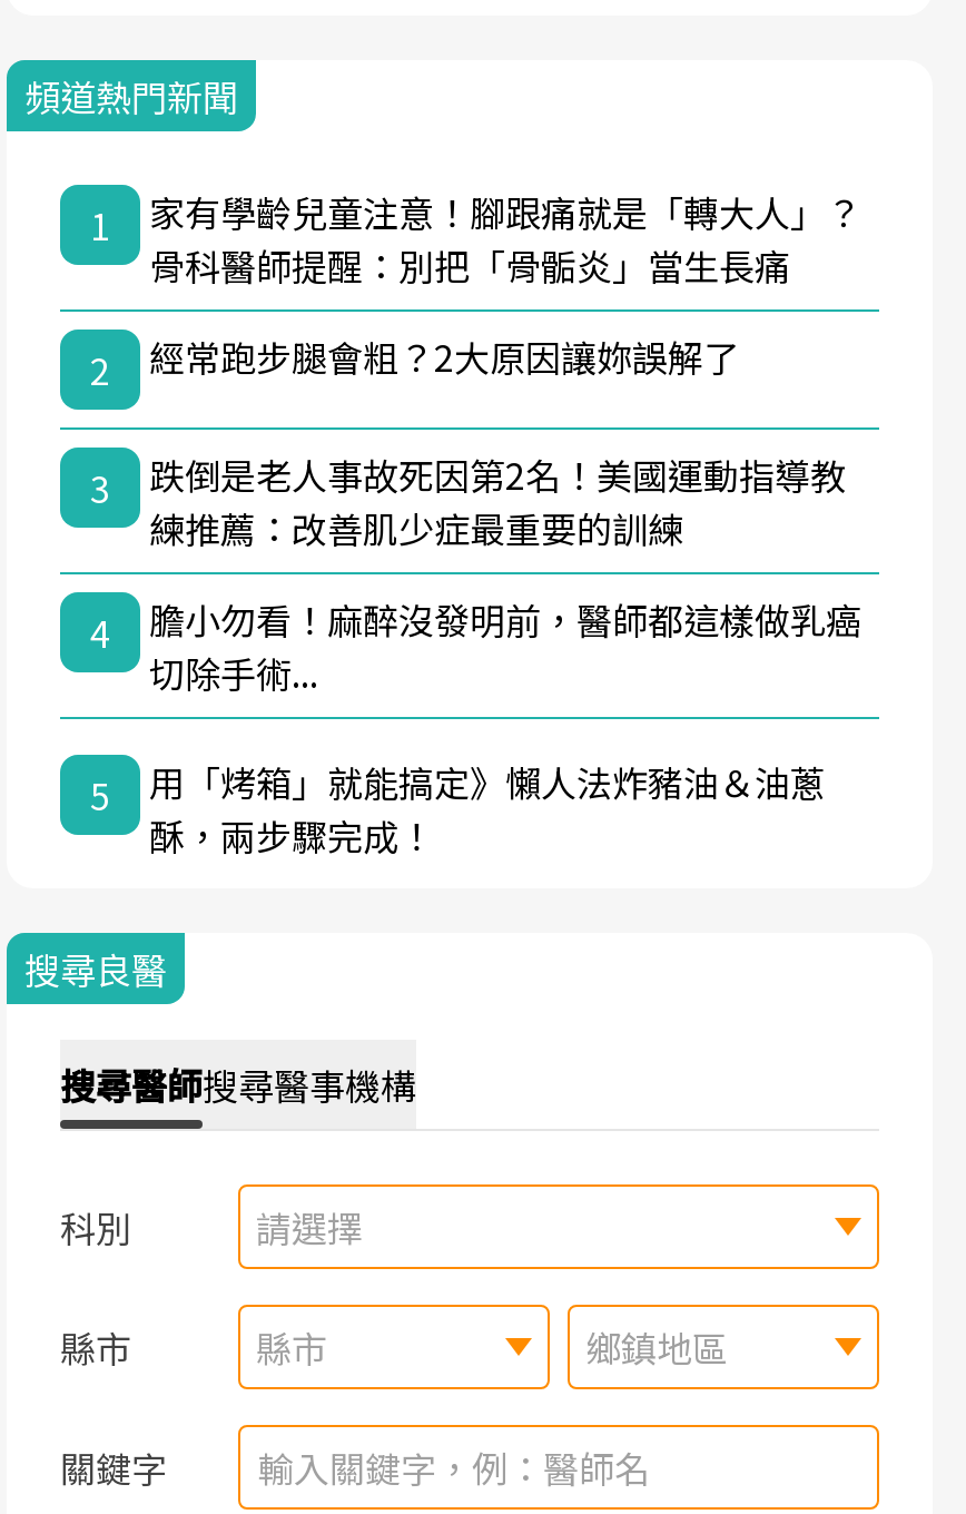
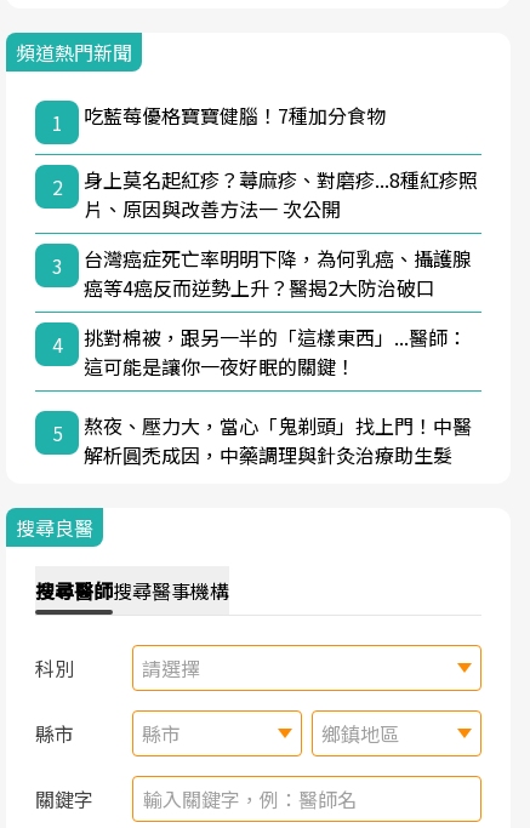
[149,184,861,291] 家有學齡兒童注意！腳跟痛就是「轉大人」？ | 骨科醫師提醒：別把「骨骺炎」當生長痛 -> [84,100,386,129] 吃藍莓優格寶寶健腦！7種加分食物
[149,329,739,382] 經常跑步腿會粗？2大原因讓妳誤解了 -> [84,165,478,223] 身上莫名起紅疹？蕁麻疹、對磨疹...8種紅疹照 | 片、原因與改善方法一 次公開
[149,447,846,554] 跌倒是老人事故死因第2名！美國運動指導教 | 練推薦：改善肌少症最重要的訓練 -> [84,243,472,301] 台灣癌症死亡率明明下降，為何乳癌、攝護腺 | 癌等4癌反而逆勢上升？醫揭2大防治破口
[149,592,861,698] 膽小勿看！麻醉沒發明前，醫師都這樣做乳癌 | 切除手術... -> [84,322,467,380] 挑對棉被，跟另一半的「這樣東西」...醫師： | 這可能是讓你一夜好眠的關鍵！
[149,754,826,861] 用「烤箱」就能搞定》懶人法炸豬油＆油蔥 | 酥，兩步驟完成！ -> [84,411,472,469] 熬夜、壓力大，當心「鬼剃頭」找上門！中醫 | 解析圓禿成因，中藥調理與針灸治療助生髮

